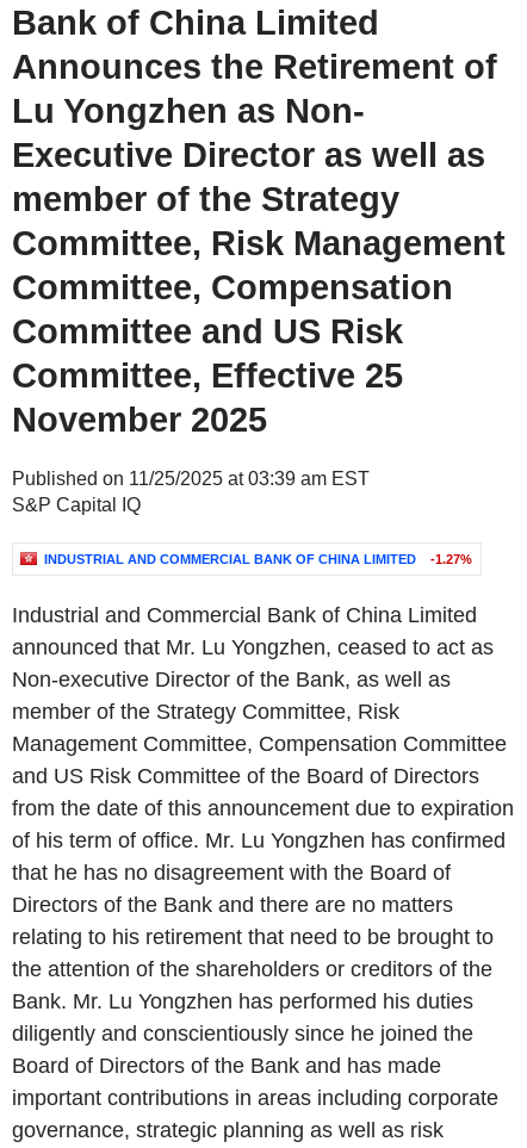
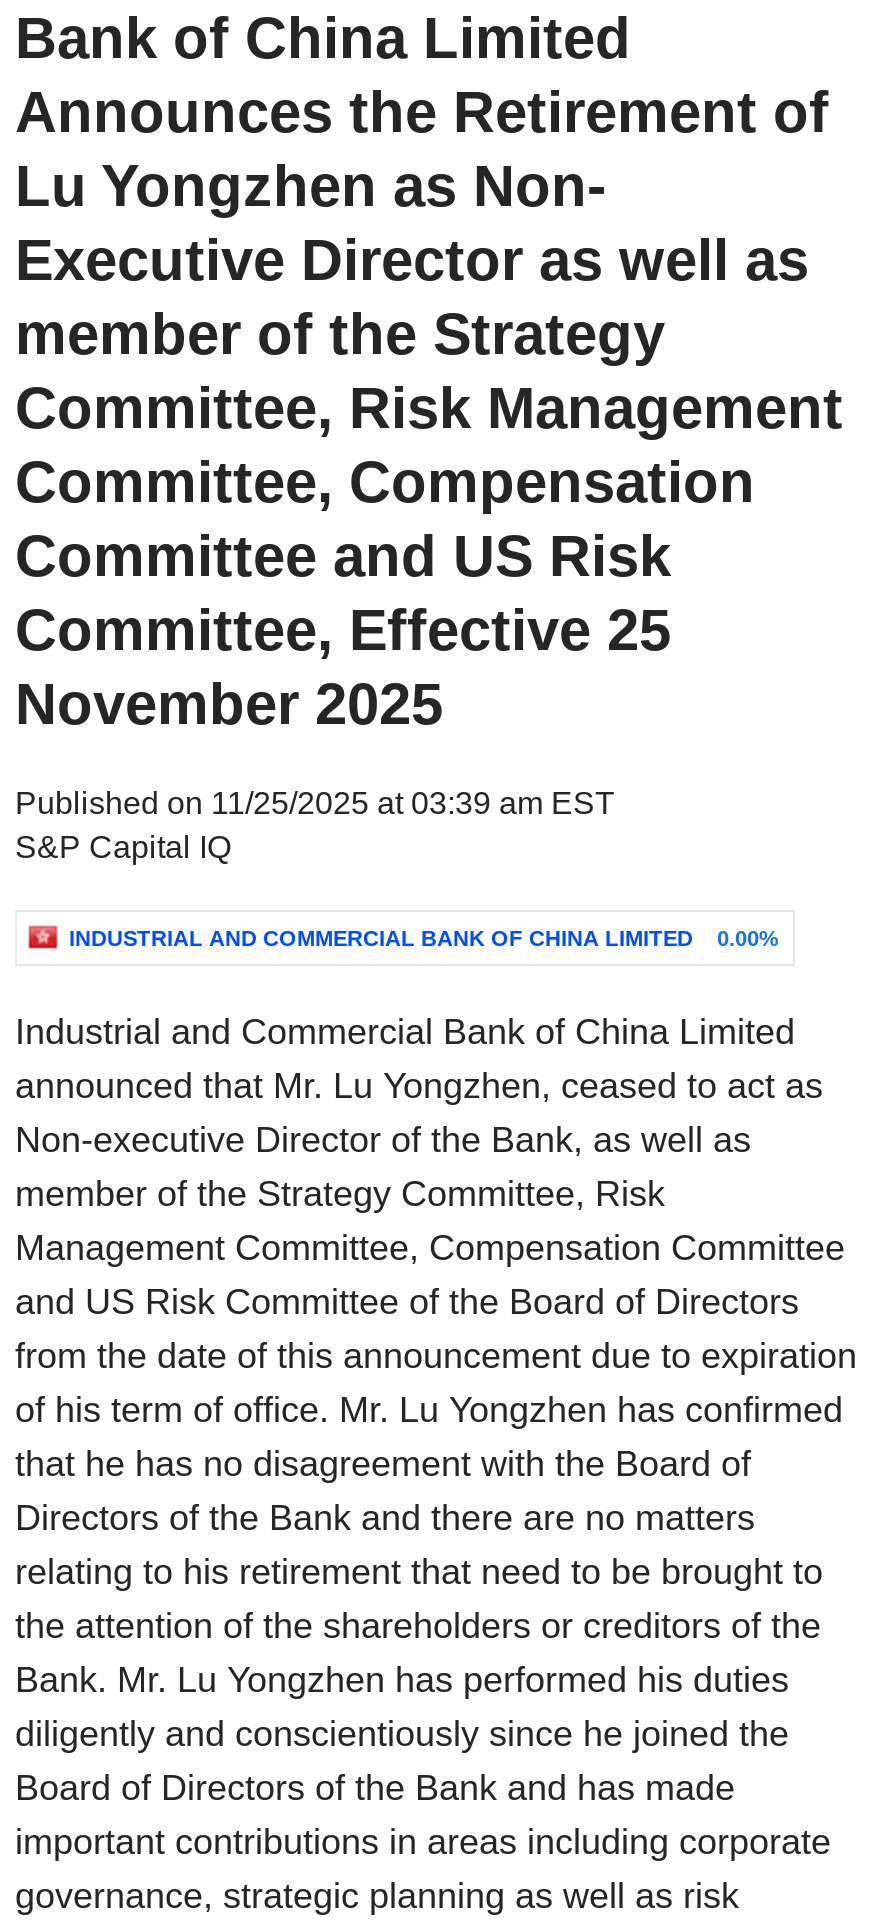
[44,552,472,566] INDUSTRIAL AND COMMERCIAL BANK OF CHINA LIMITED -1.27% -> [69,926,779,950] INDUSTRIAL AND COMMERCIAL BANK OF CHINA LIMITED 0.00%

